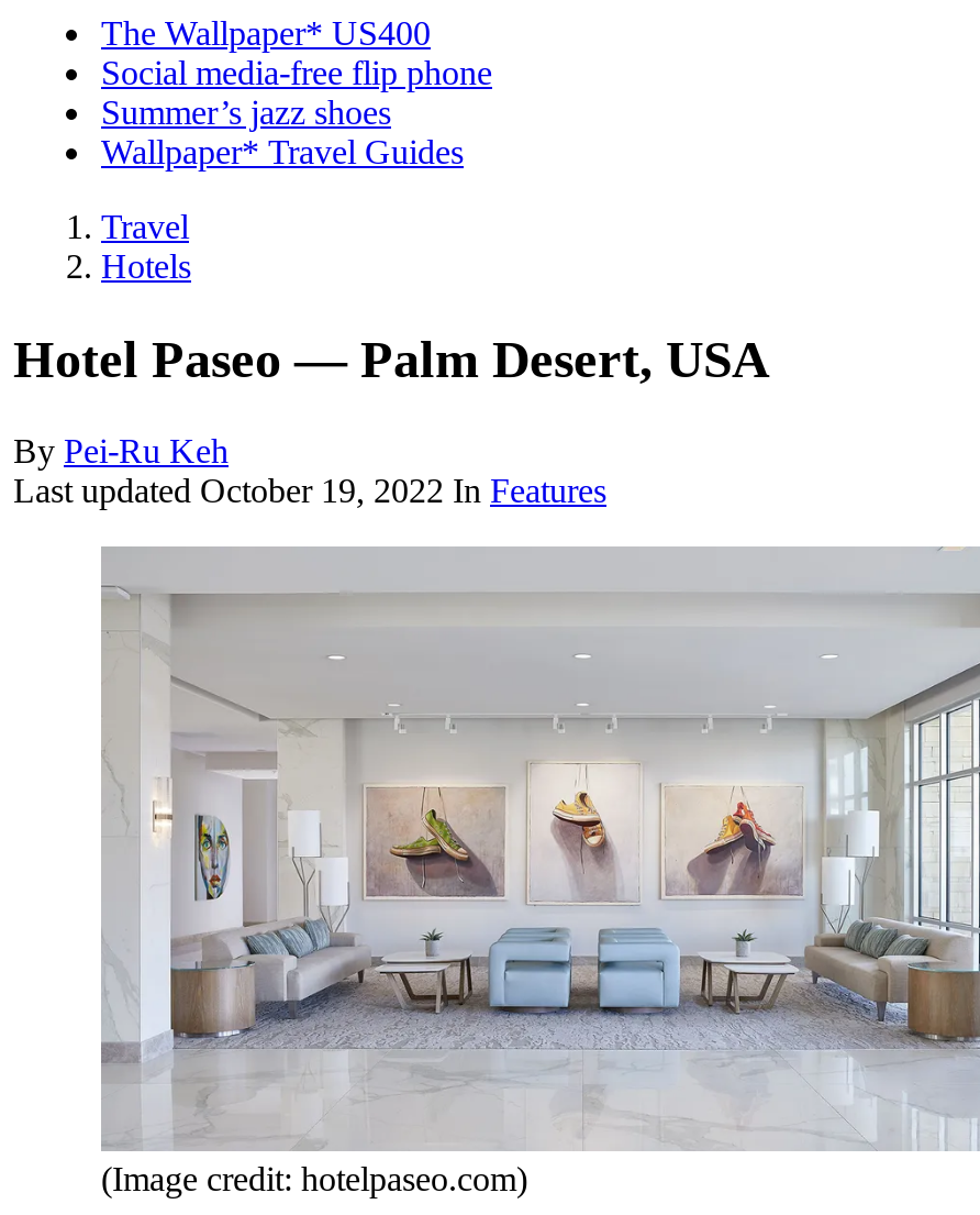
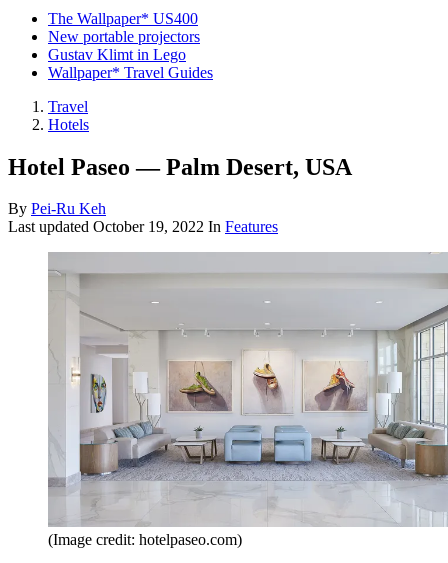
[101,53,492,130] Social media-free flip phone | Summer’s jazz shoes -> [48,28,200,63] New portable projectors | Gustav Klimt in Lego

